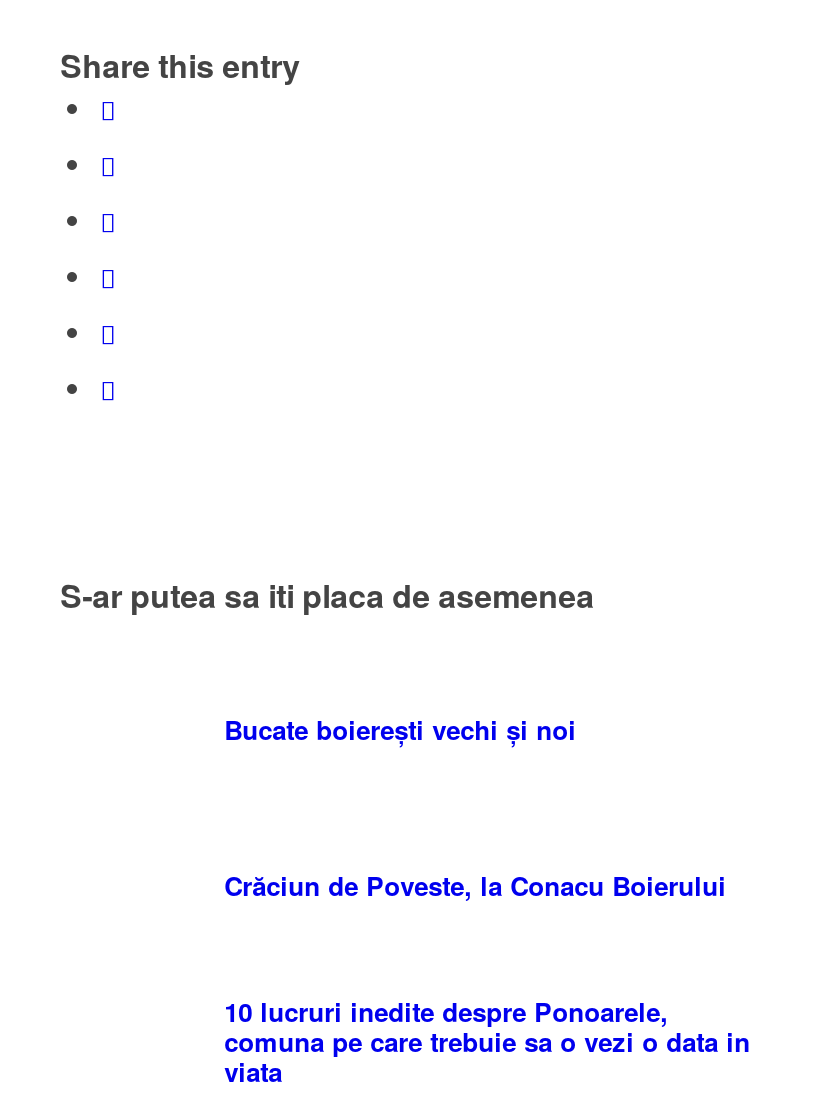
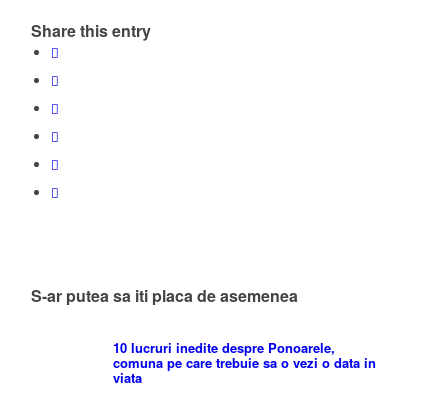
[224,710,576,748] Bucate boierești vechi și noi -> none
[224,866,726,904] Crăciun de Poveste, la Conacu Boierului -> none

